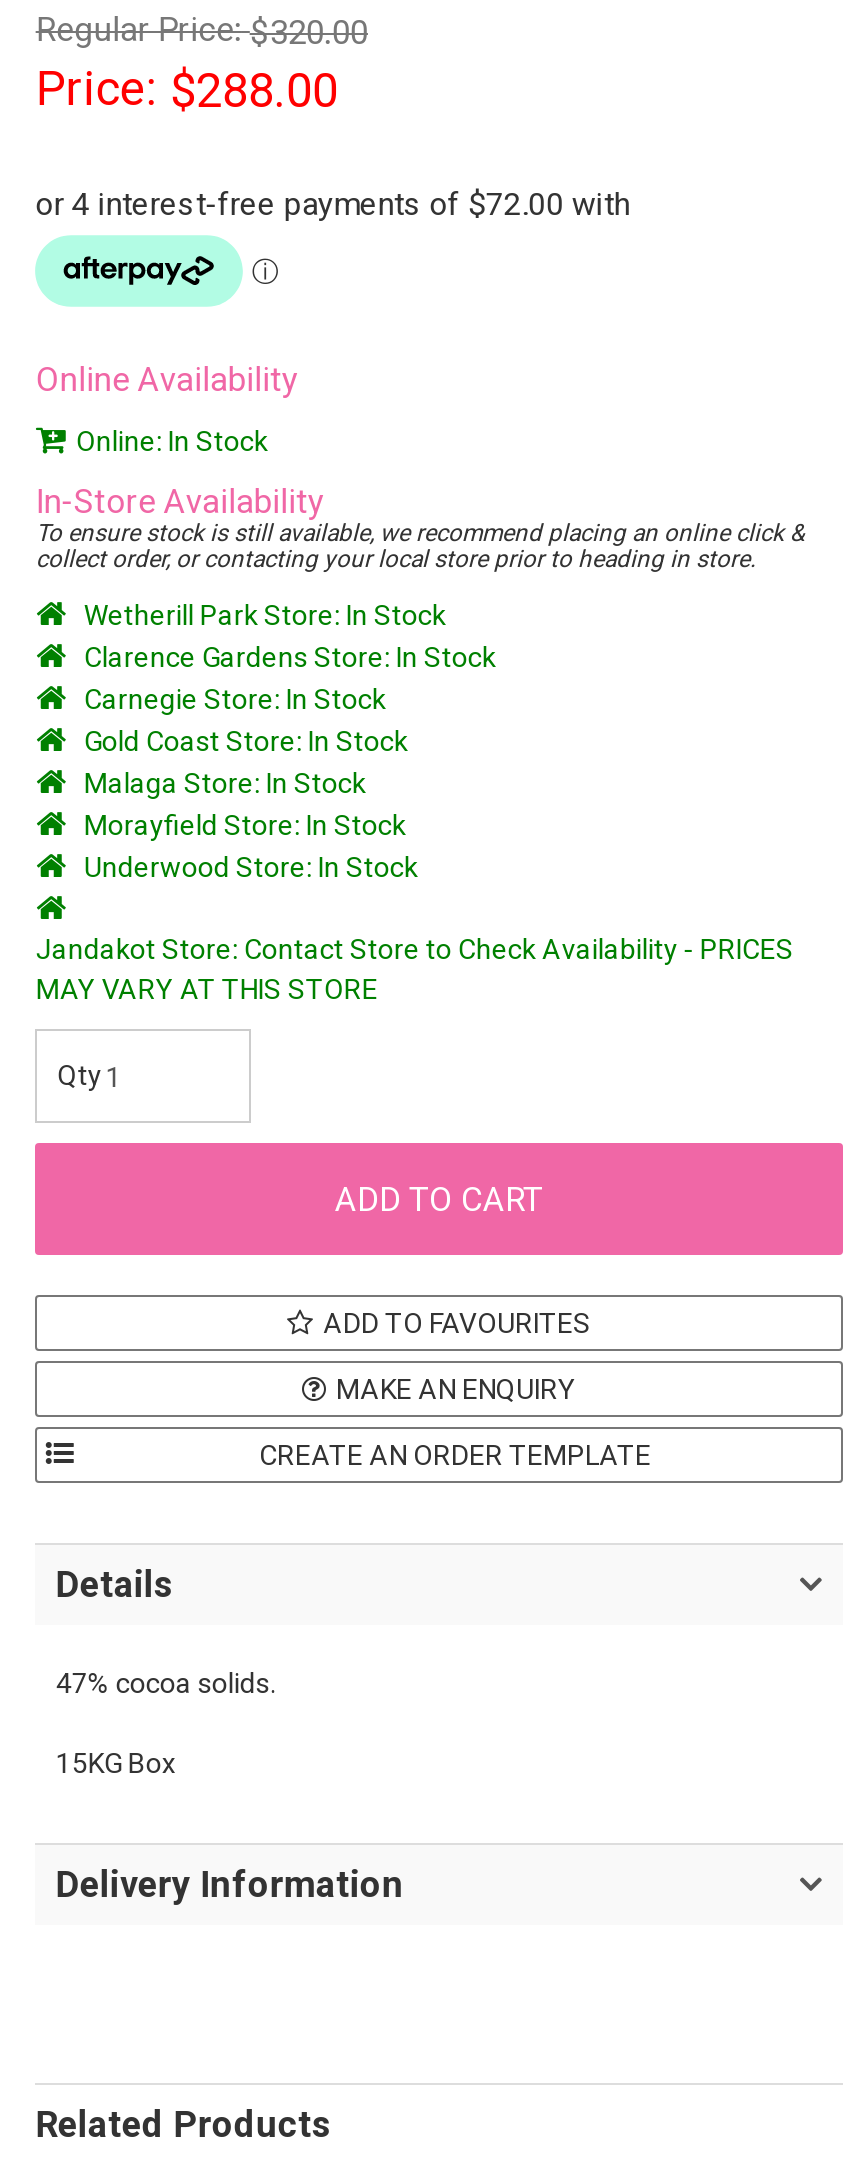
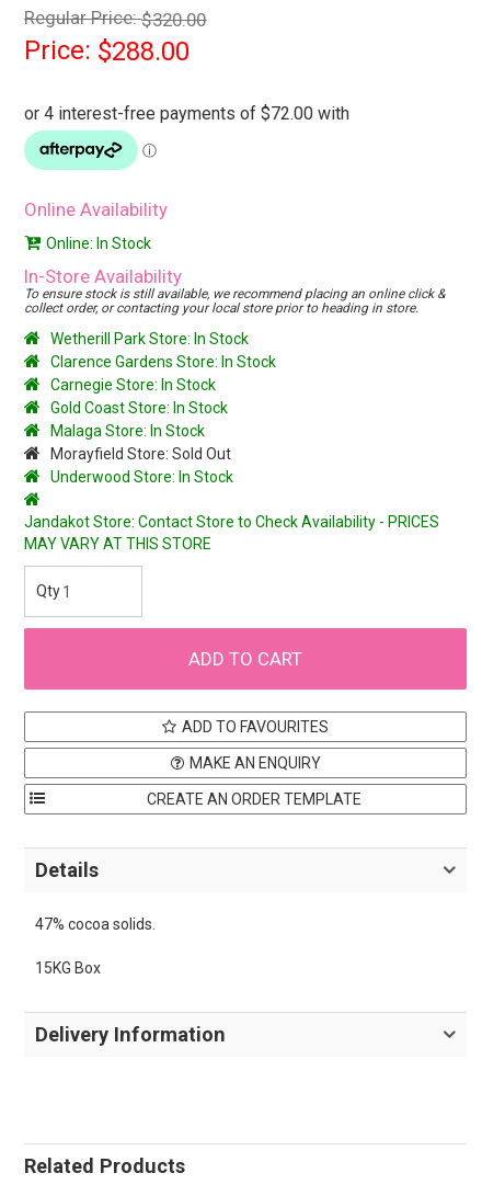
[84,810,406,842] Morayfield Store: In Stock -> [51,445,232,463] Morayfield Store: Sold Out

